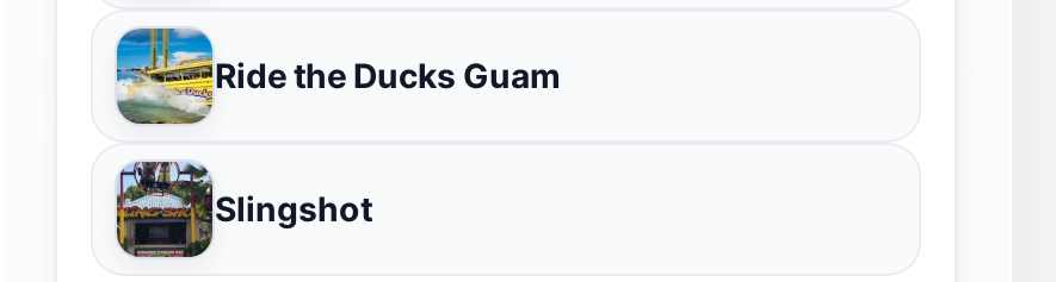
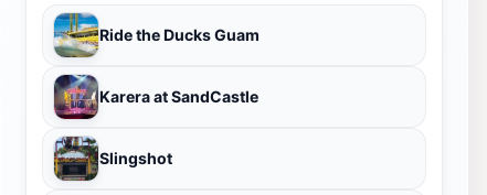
none -> [54,75,258,120] [image] | Karera at SandCastle

